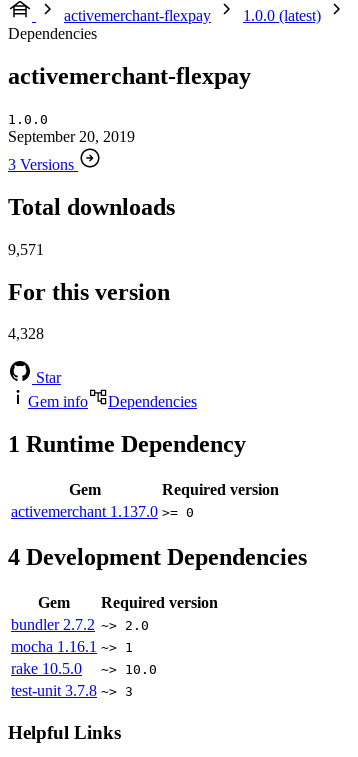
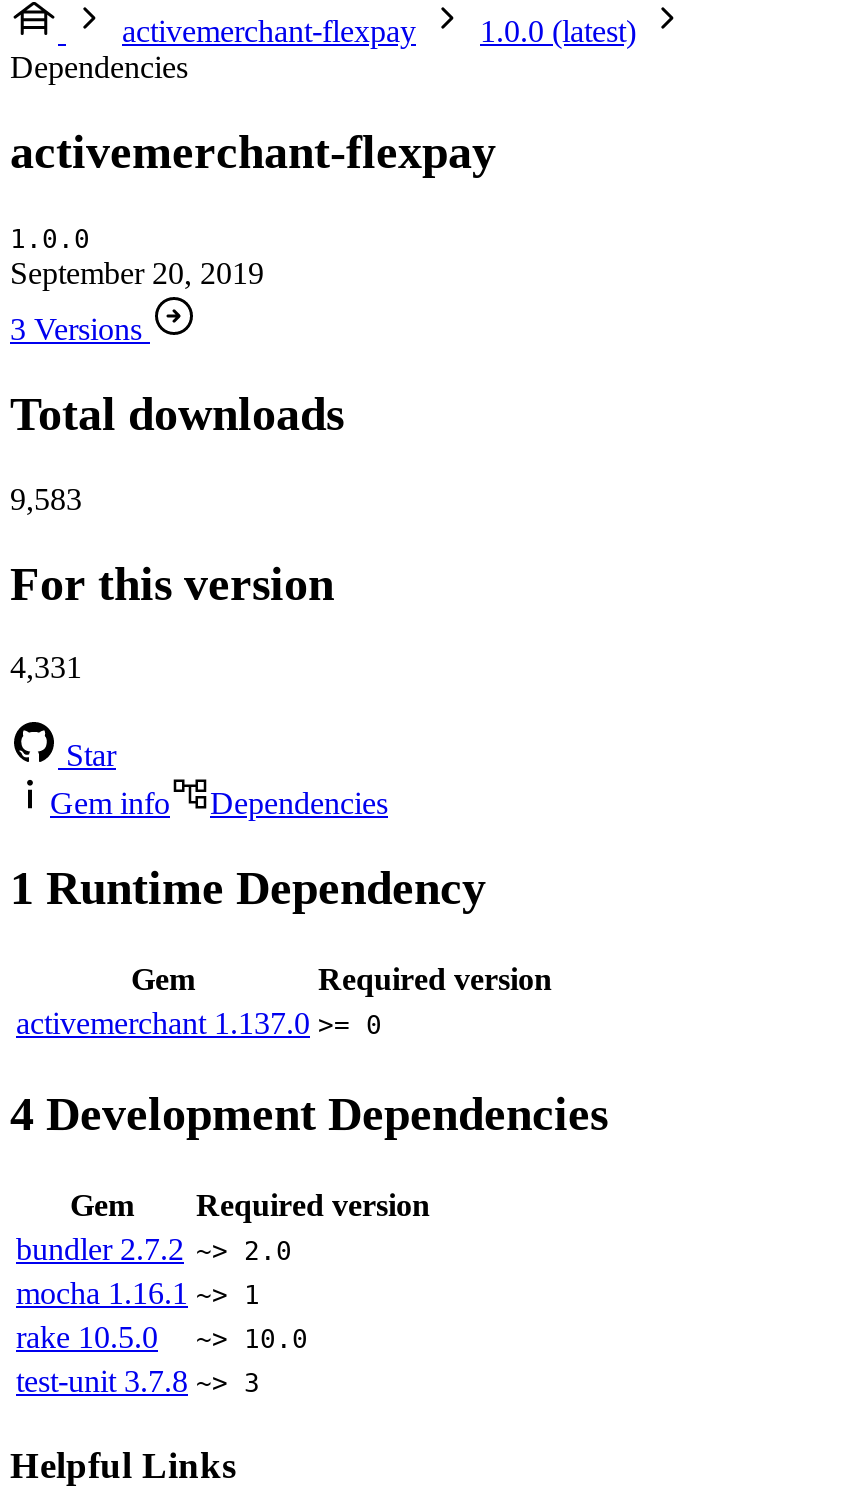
[8,241,44,258] 9,571 -> [10,481,82,515] 9,583
[8,325,44,342] 4,328 -> [10,651,82,685] 4,331

